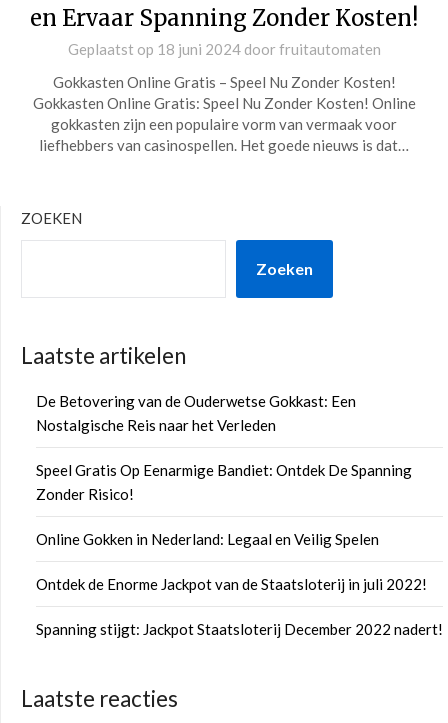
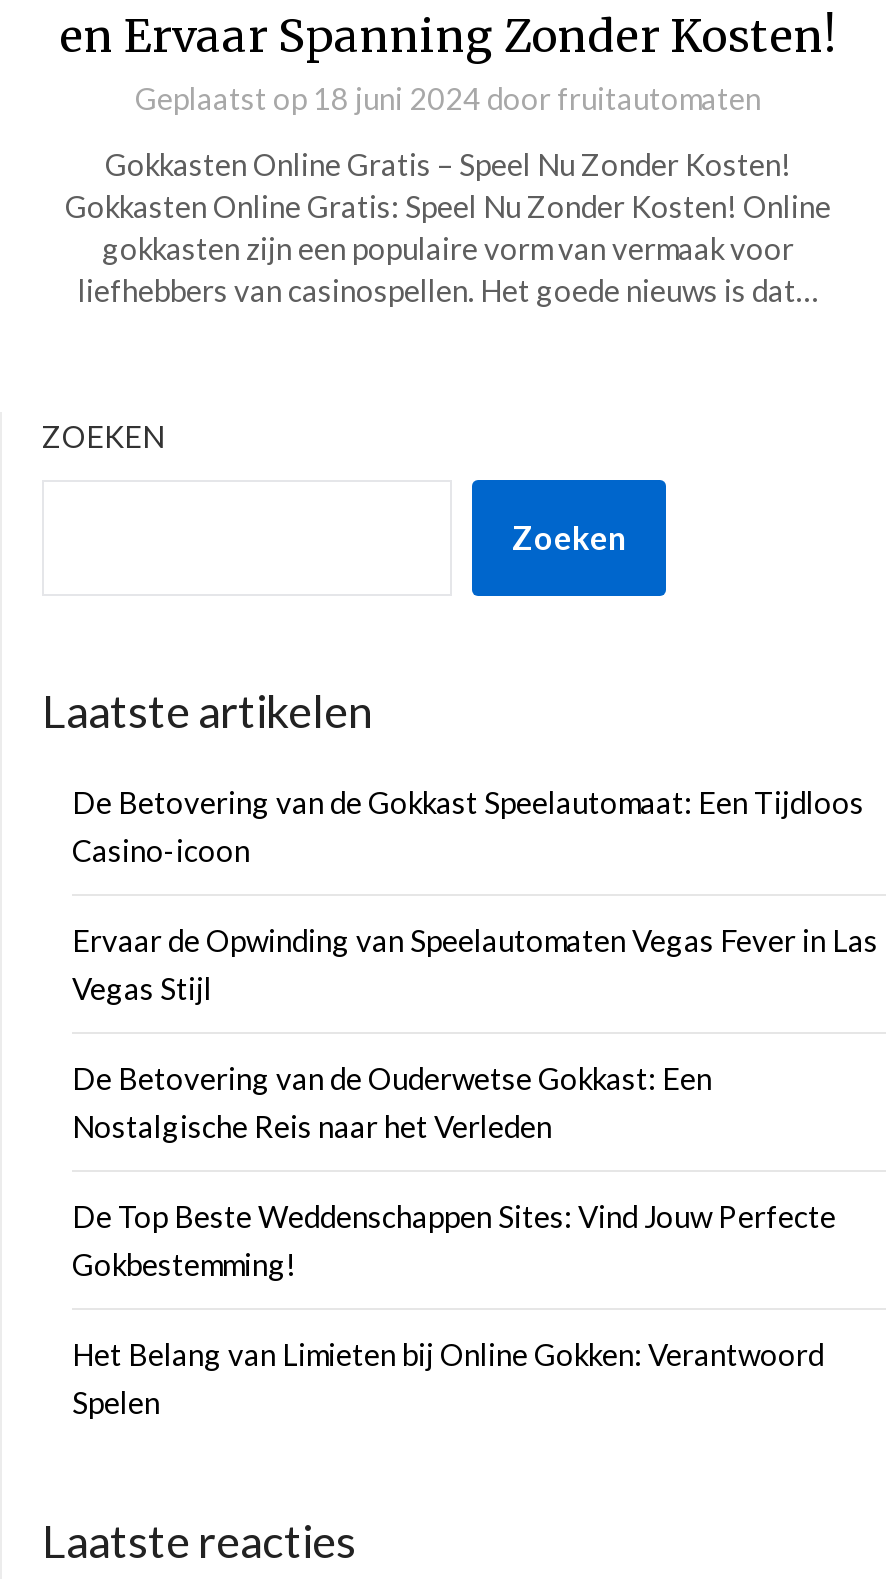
none -> [72,784,878,1006] De Betovering van de Gokkast Speelautomaat: Een Tijdloos | Casino-icoon | Ervaar de Opwinding van Speelautomaten Vegas Fever in Las | Vegas Stijl
moved [36,392,356,434] -> [72,1060,712,1144]: De Betovering van de Ouderwetse Gokkast: Een | Nostalgische Reis naar het Verleden
[36,461,443,638] Speel Gratis Op Eenarmige Bandiet: Ontdek De Spanning | Zonder Risico! | Online Gokken in Nederland: Legaal en Veilig Spelen | Ontdek de Enorme Jackpot van de Staatsloterij in juli 2022! | Spanning stijgt: Jackpot Staatsloterij December 2022 nadert! -> [72,1198,836,1420] De Top Beste Weddenschappen Sites: Vind Jouw Perfecte | Gokbestemming! | Het Belang van Limieten bij Online Gokken: Verantwoord | Spelen

